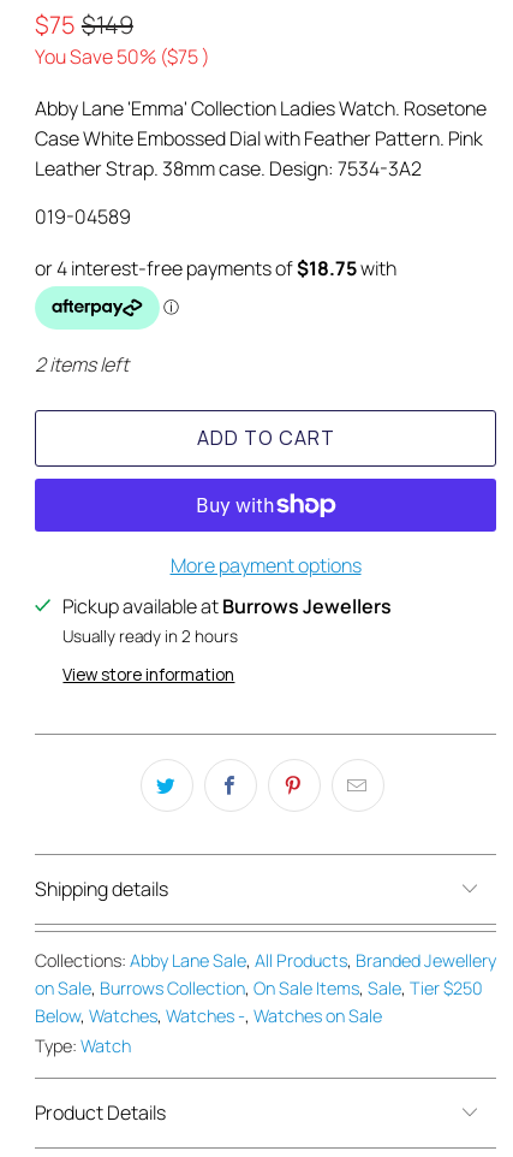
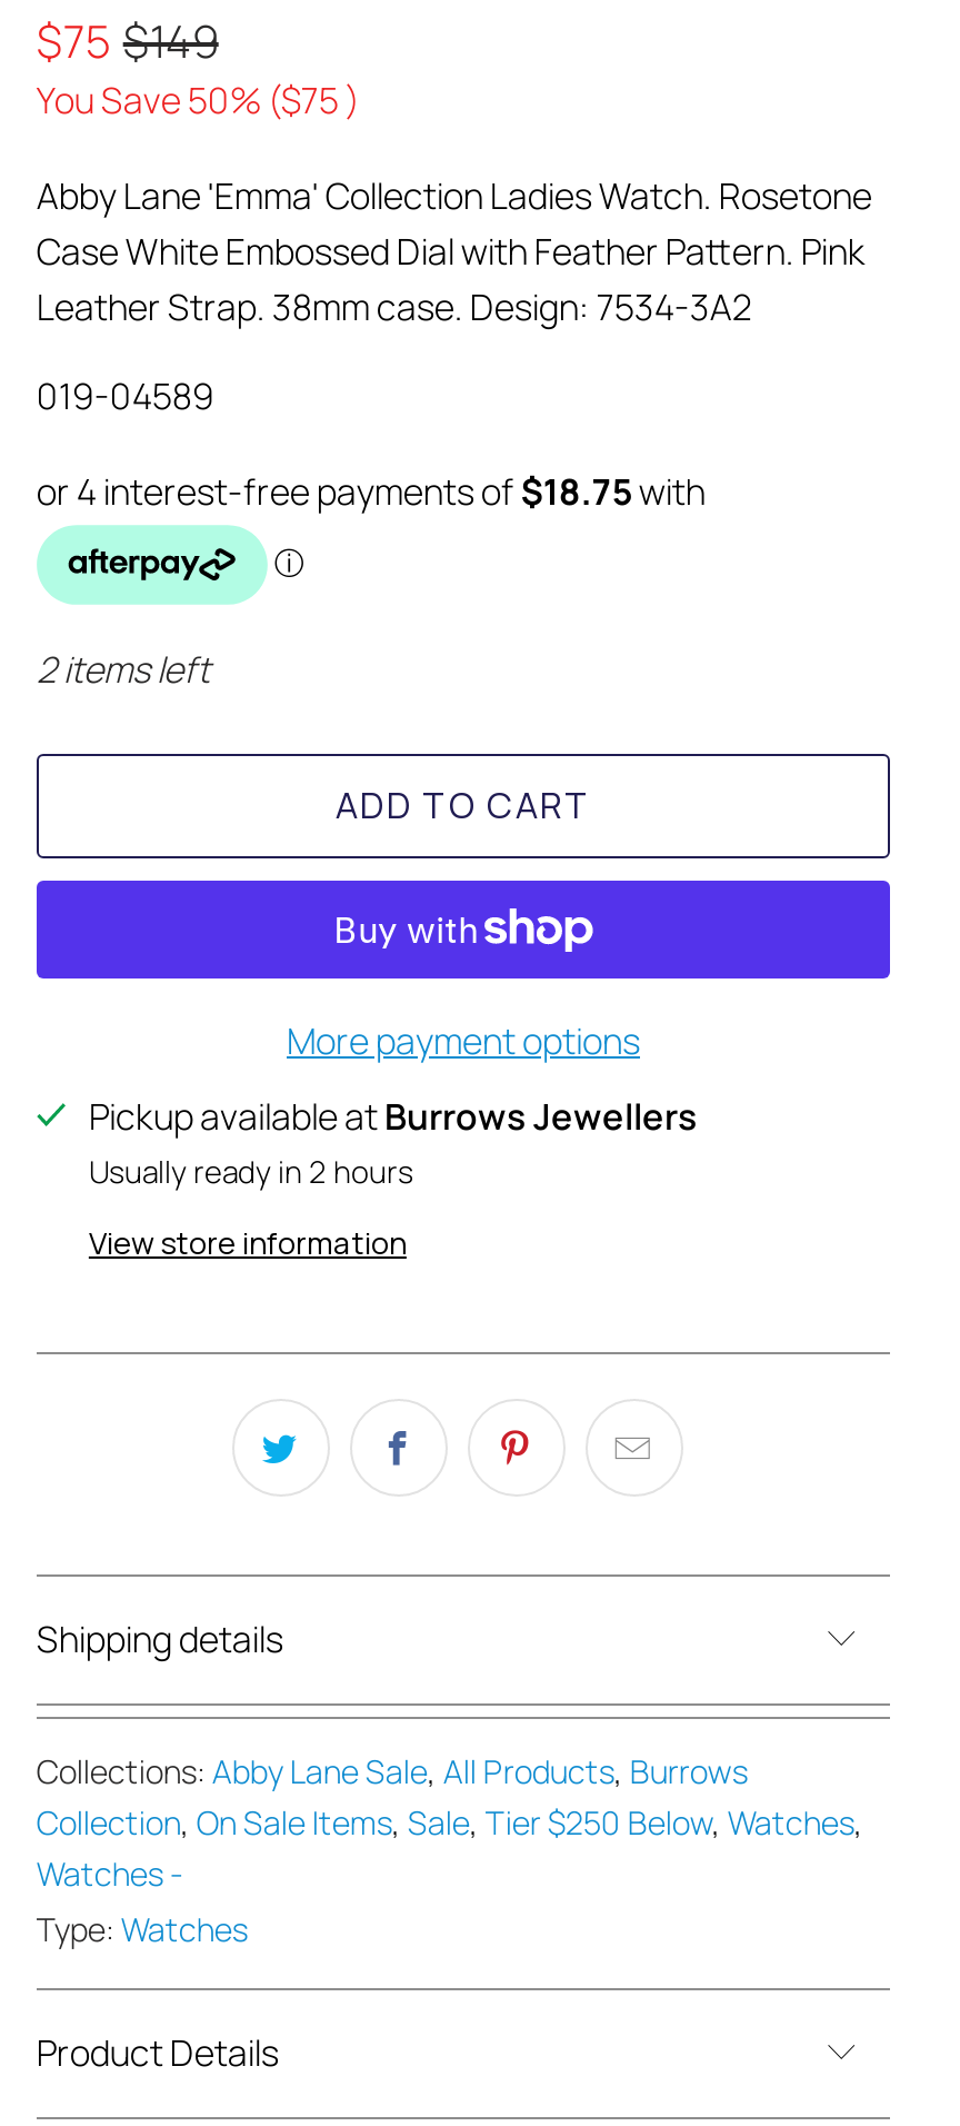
[35,948,496,1057] Collections: Abby Lane Sale, All Products, Branded Jewellery | on Sale, Burrows Collection, On Sale Items, Sale, Tier $250 | Below, Watches, Watches -, Watches on Sale | Type: Watch -> [36,1749,863,1949] Collections: Abby Lane Sale, All Products, Burrows | Collection, On Sale Items, Sale, Tier $250 Below, Watches, | Watches - | Type: Watches

